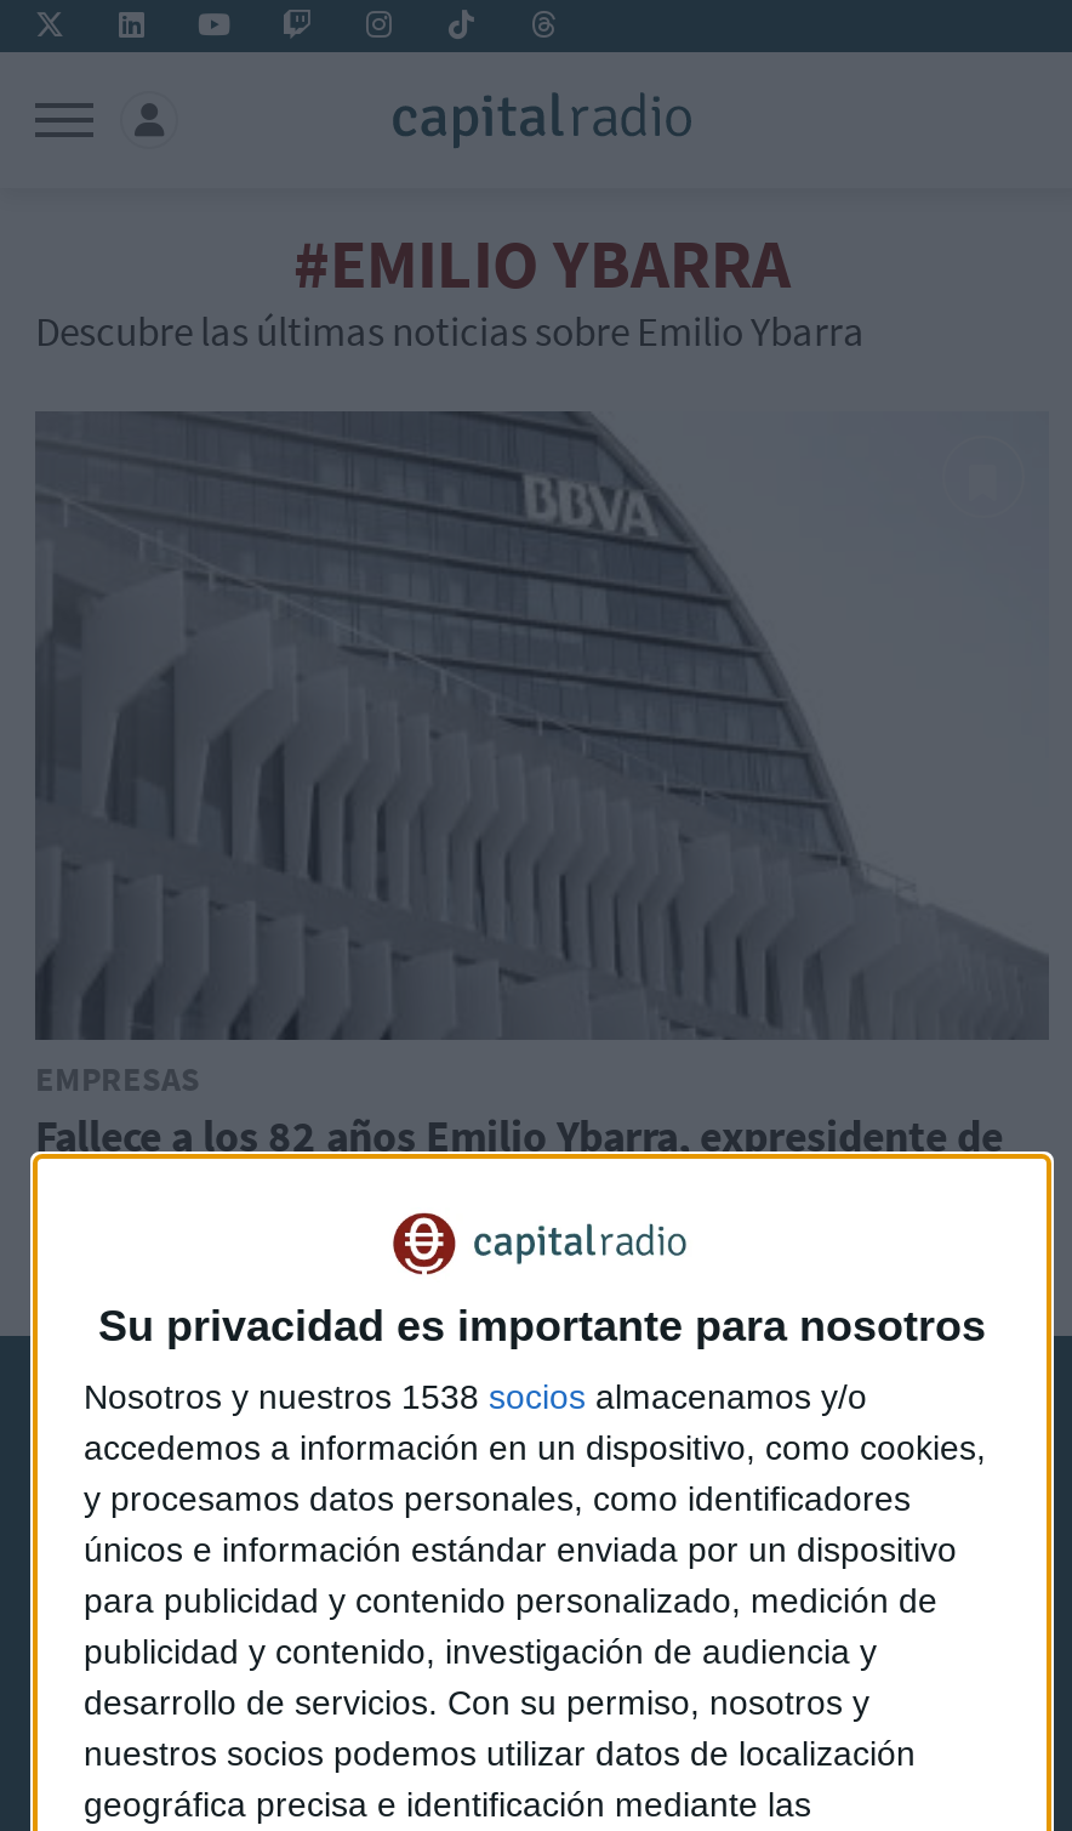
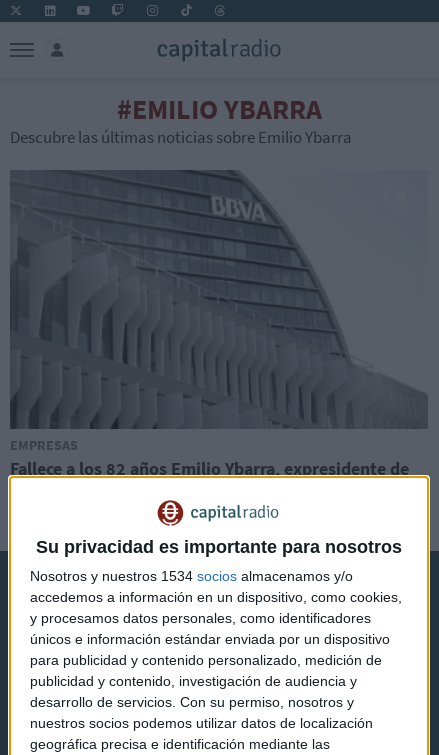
[84,1377,867,1416] Nosotros y nuestros 1538 socios almacenamos y/o -> [30,568,353,584] Nosotros y nuestros 1534 socios almacenamos y/o

